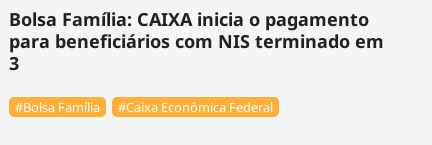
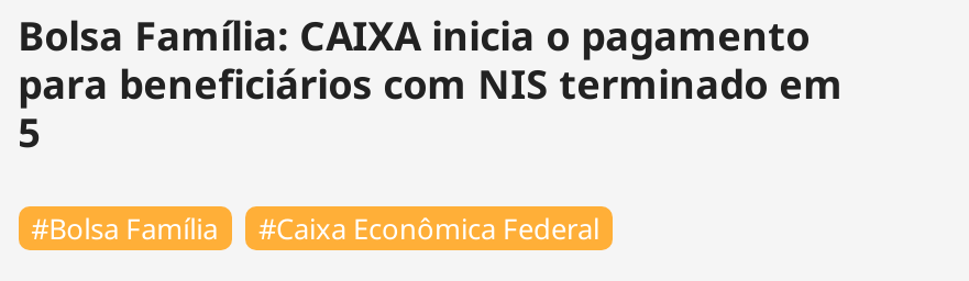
[9,51,19,75] 3 -> [18,106,40,159] 5

